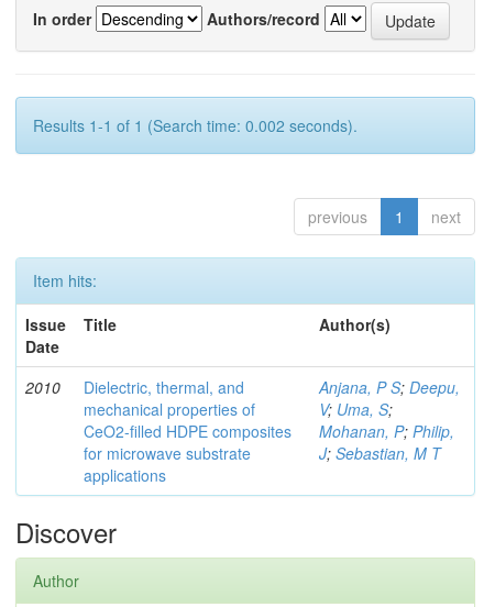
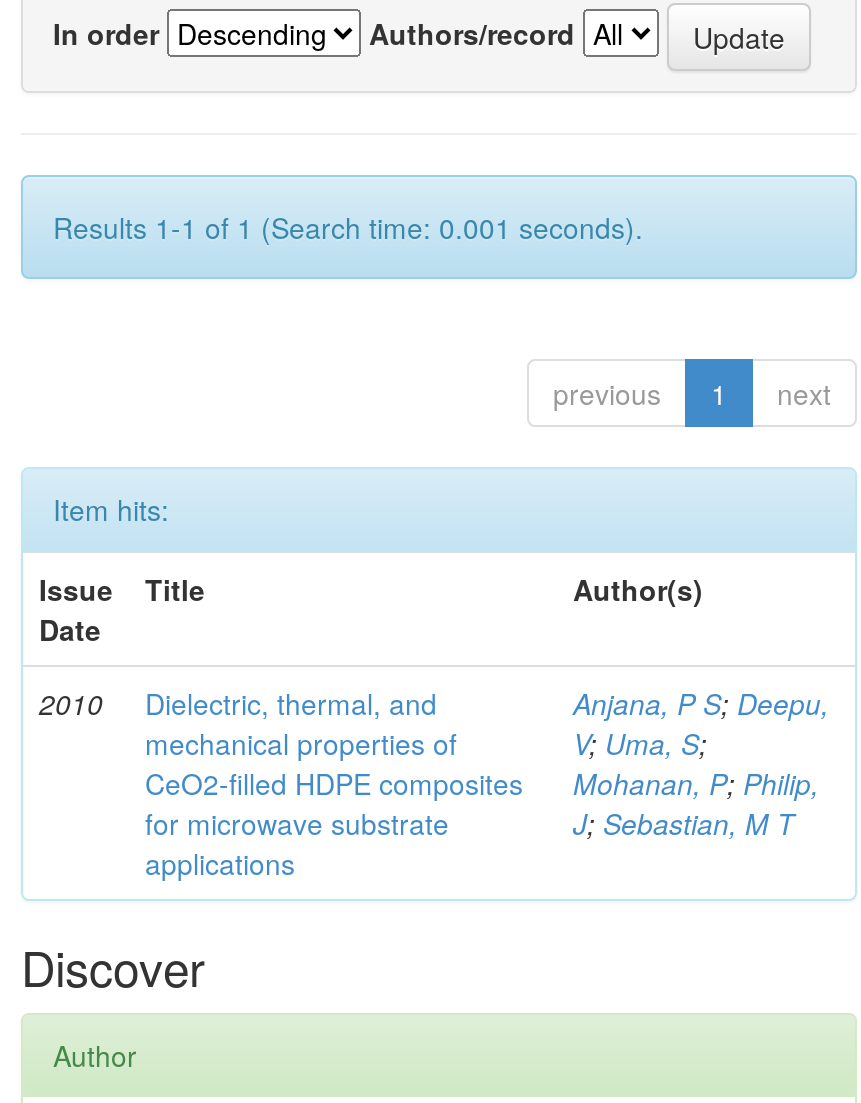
[33,114,358,136] Results 1-1 of 1 (Search time: 0.002 seconds). -> [53,207,643,247] Results 1-1 of 1 (Search time: 0.001 seconds).

